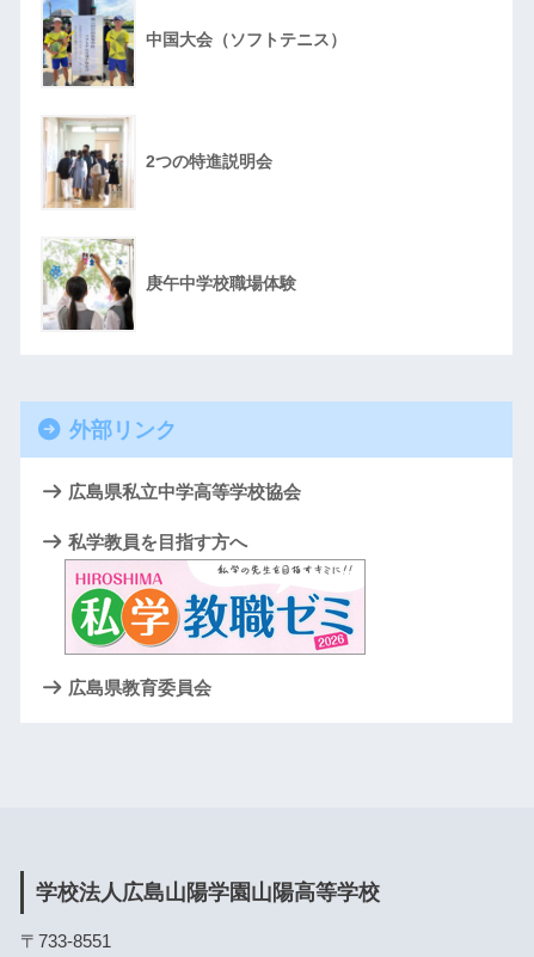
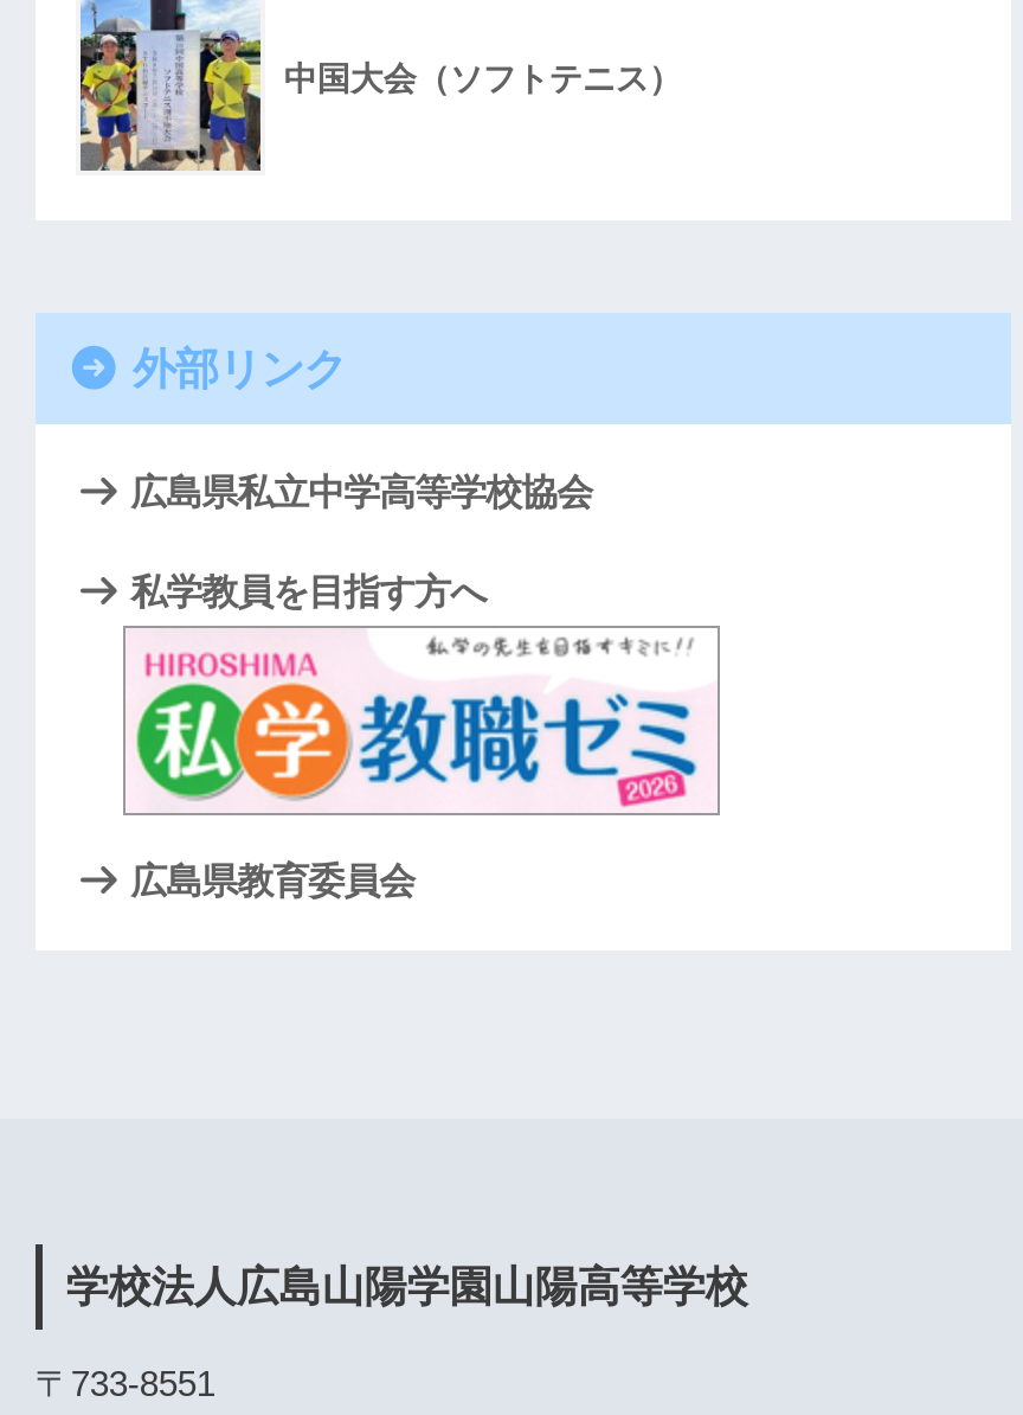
[43,116,272,213] [image] | 2つの特進説明会 -> none
[42,238,296,331] [image] | 庚午中学校職場体験 -> none

